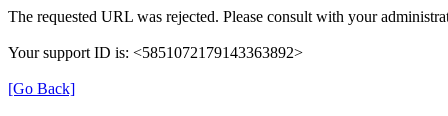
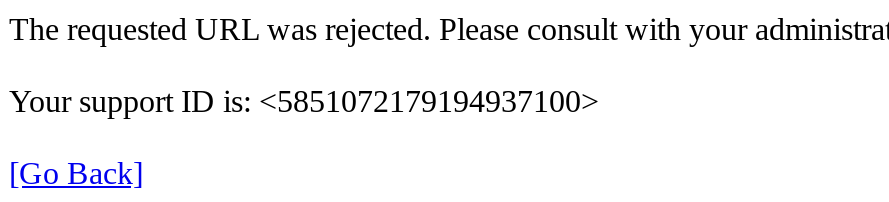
[8,44,303,61] Your support ID is: <5851072179143363892> -> [9,84,599,118] Your support ID is: <5851072179194937100>

